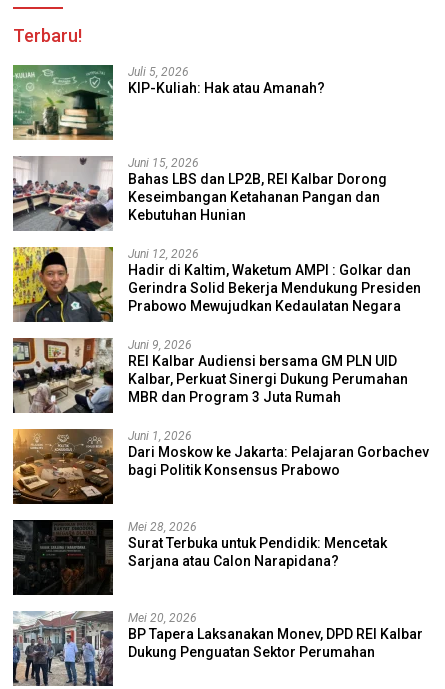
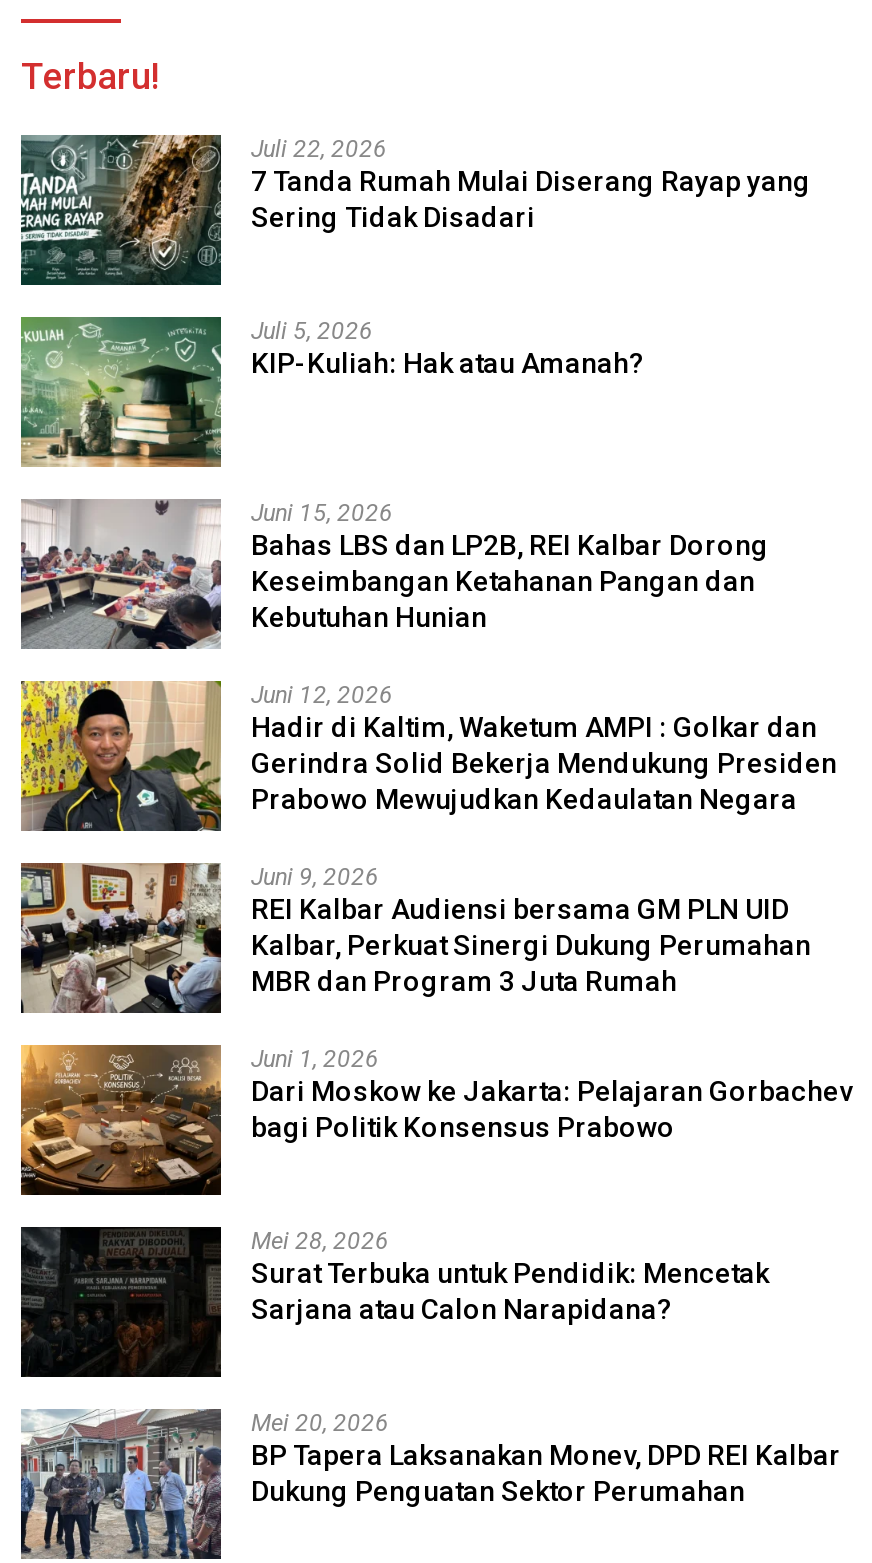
none -> [19,132,811,288] [image] | Juli 22, 2026 | 7 Tanda Rumah Mulai Diserang Rayap yang | Sering Tidak Disadari

